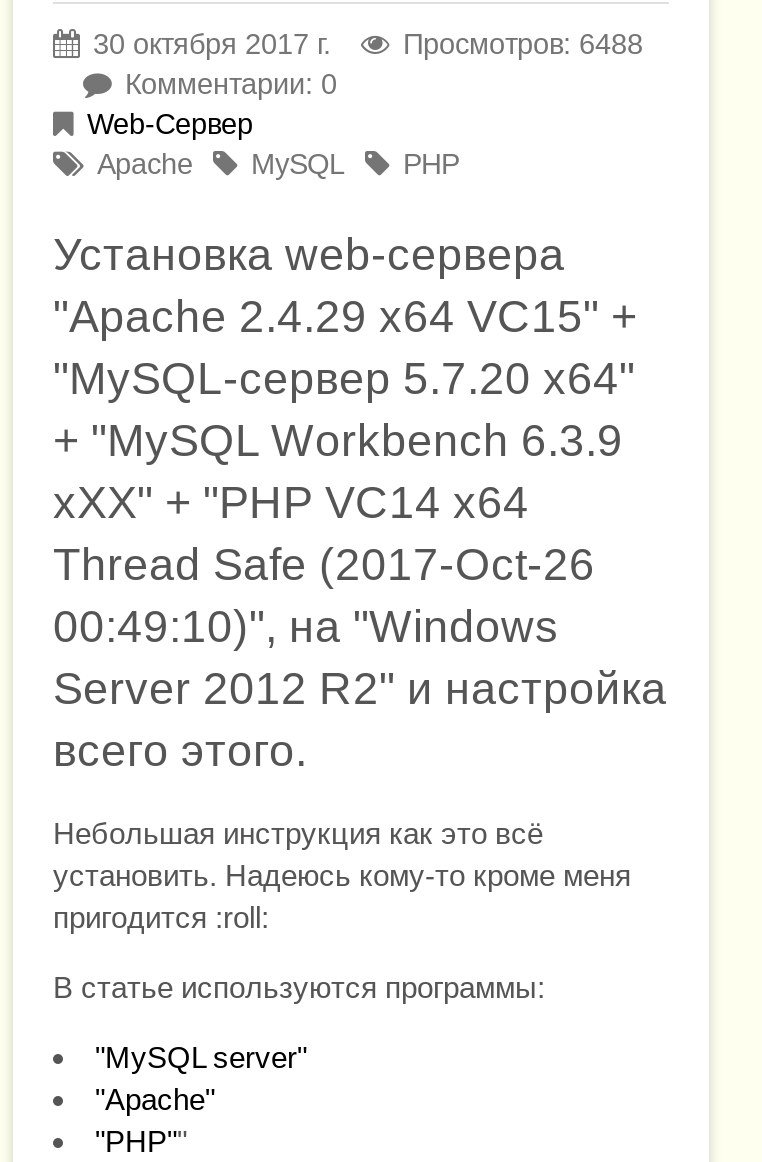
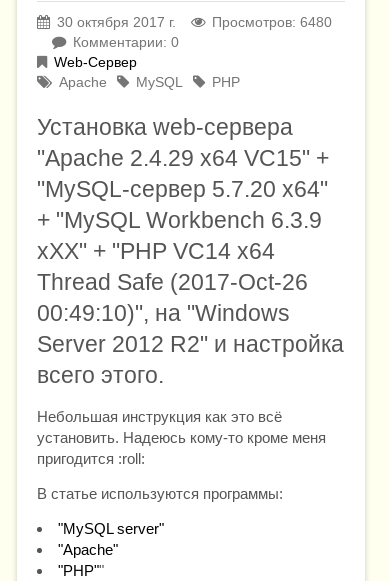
[403,27,643,59] Просмотров: 6488 -> [212,13,332,29] Просмотров: 6480

